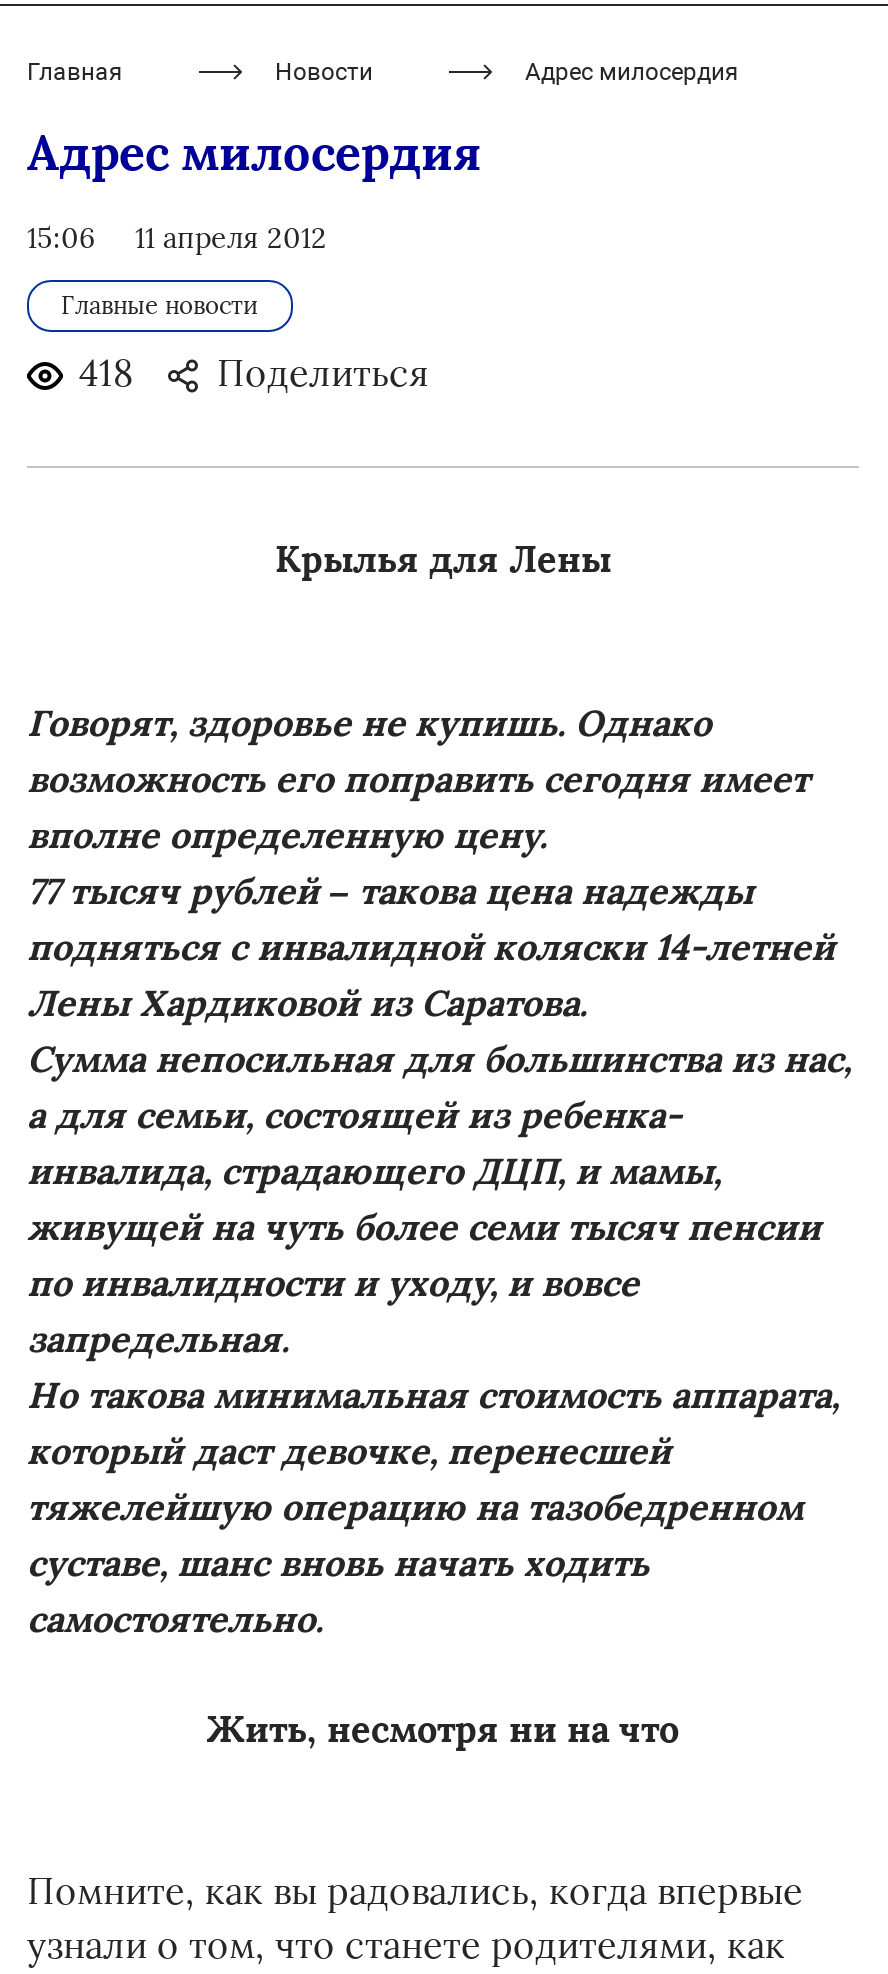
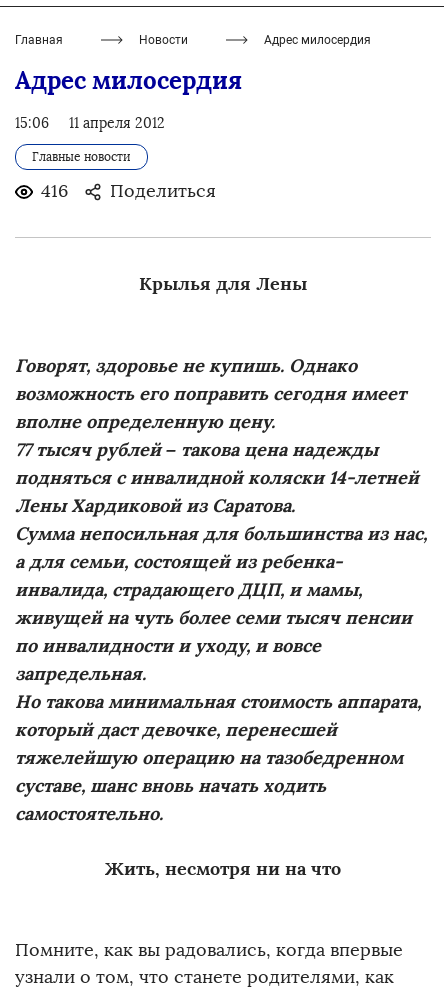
[79,352,429,396] 418 Поделиться -> [41,180,216,202] 416 Поделиться

